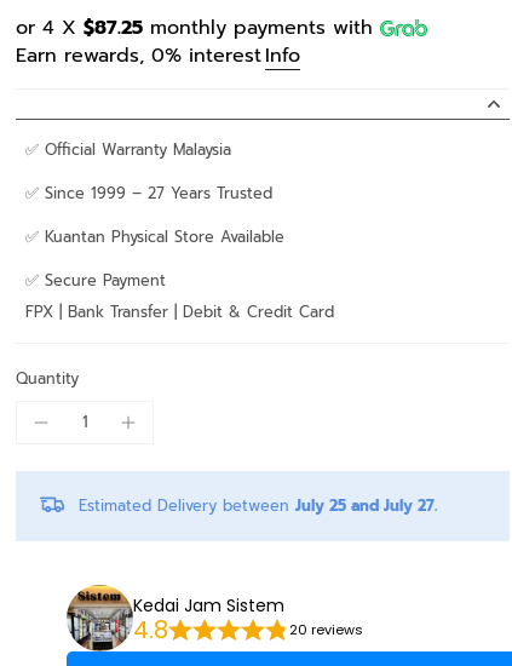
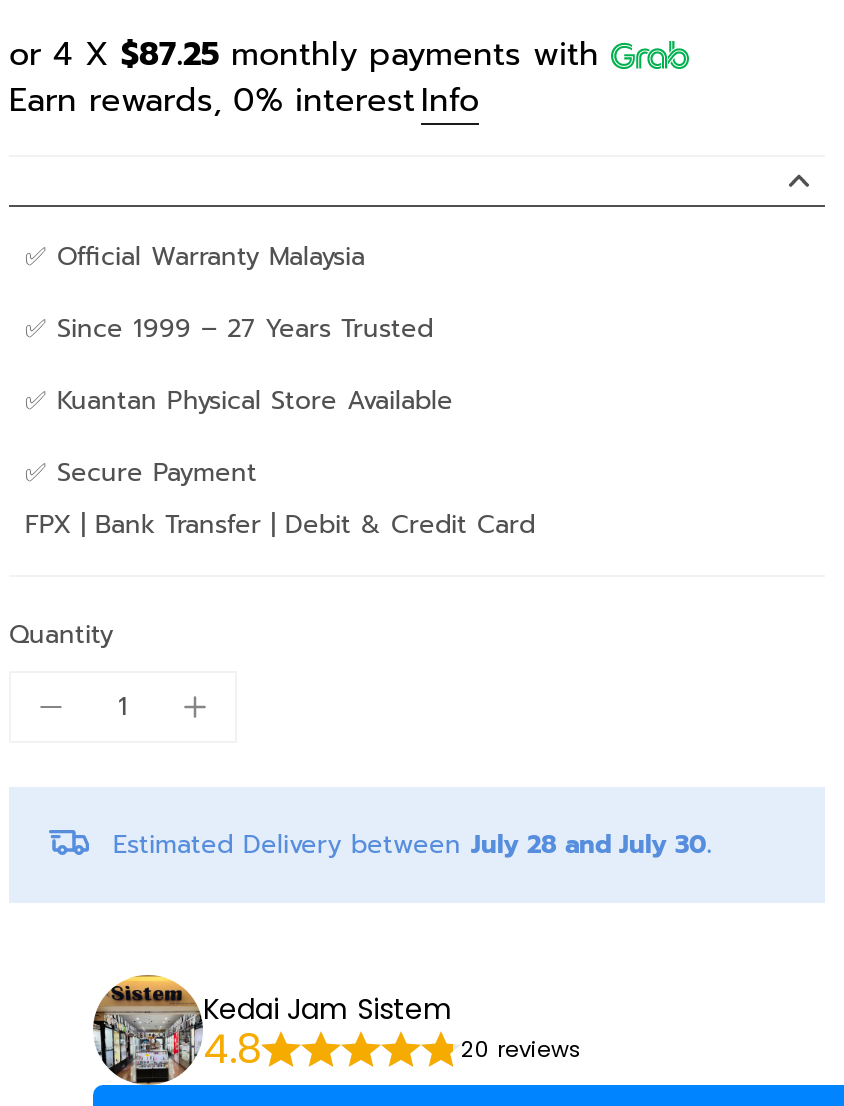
[79,494,437,517] Estimated Delivery between July 25 and July 27. -> [113,825,711,863] Estimated Delivery between July 28 and July 30.

